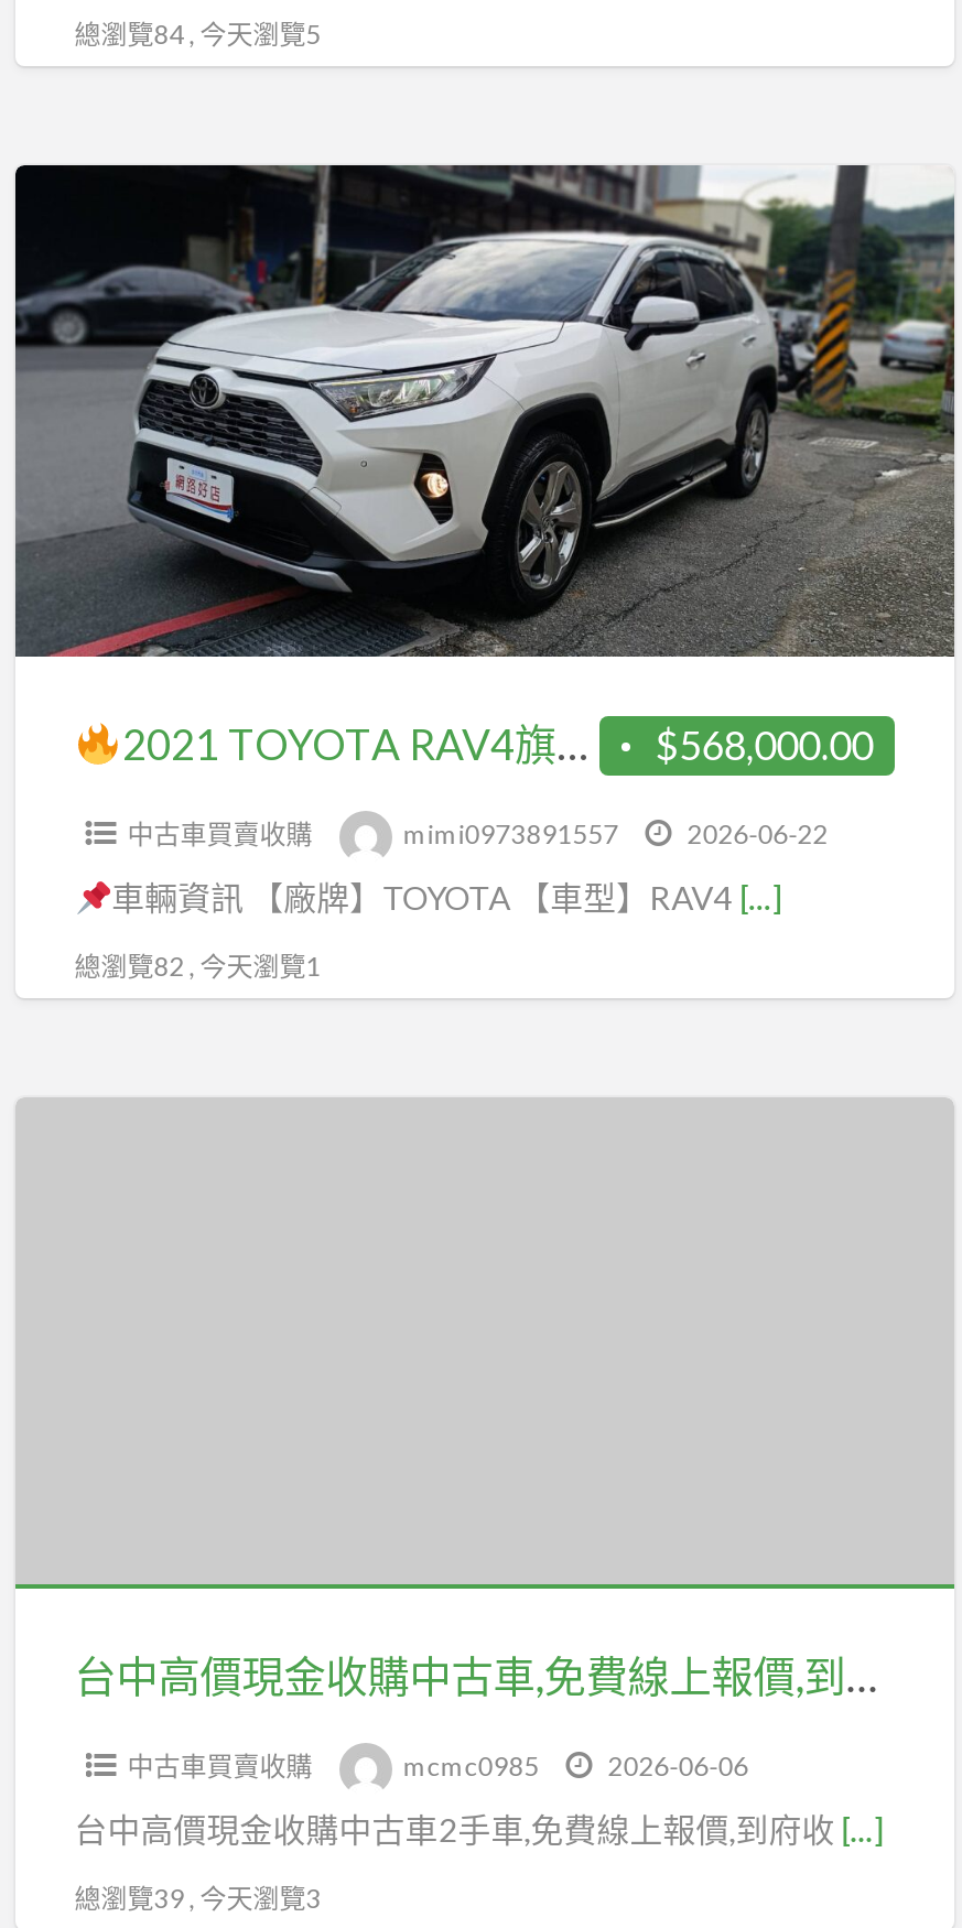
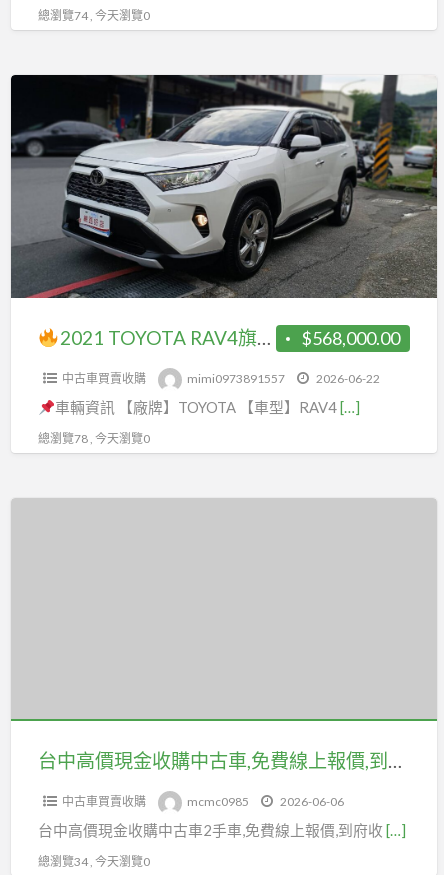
[74,17,321,50] 總瀏覽84 , 今天瀏覽5 -> [38,8,150,23] 總瀏覽74 , 今天瀏覽0
[74,949,321,982] 總瀏覽82 , 今天瀏覽1 -> [38,431,150,446] 總瀏覽78 , 今天瀏覽0
[74,1881,321,1914] 總瀏覽39 , 今天瀏覽3 -> [38,854,150,869] 總瀏覽34 , 今天瀏覽0

